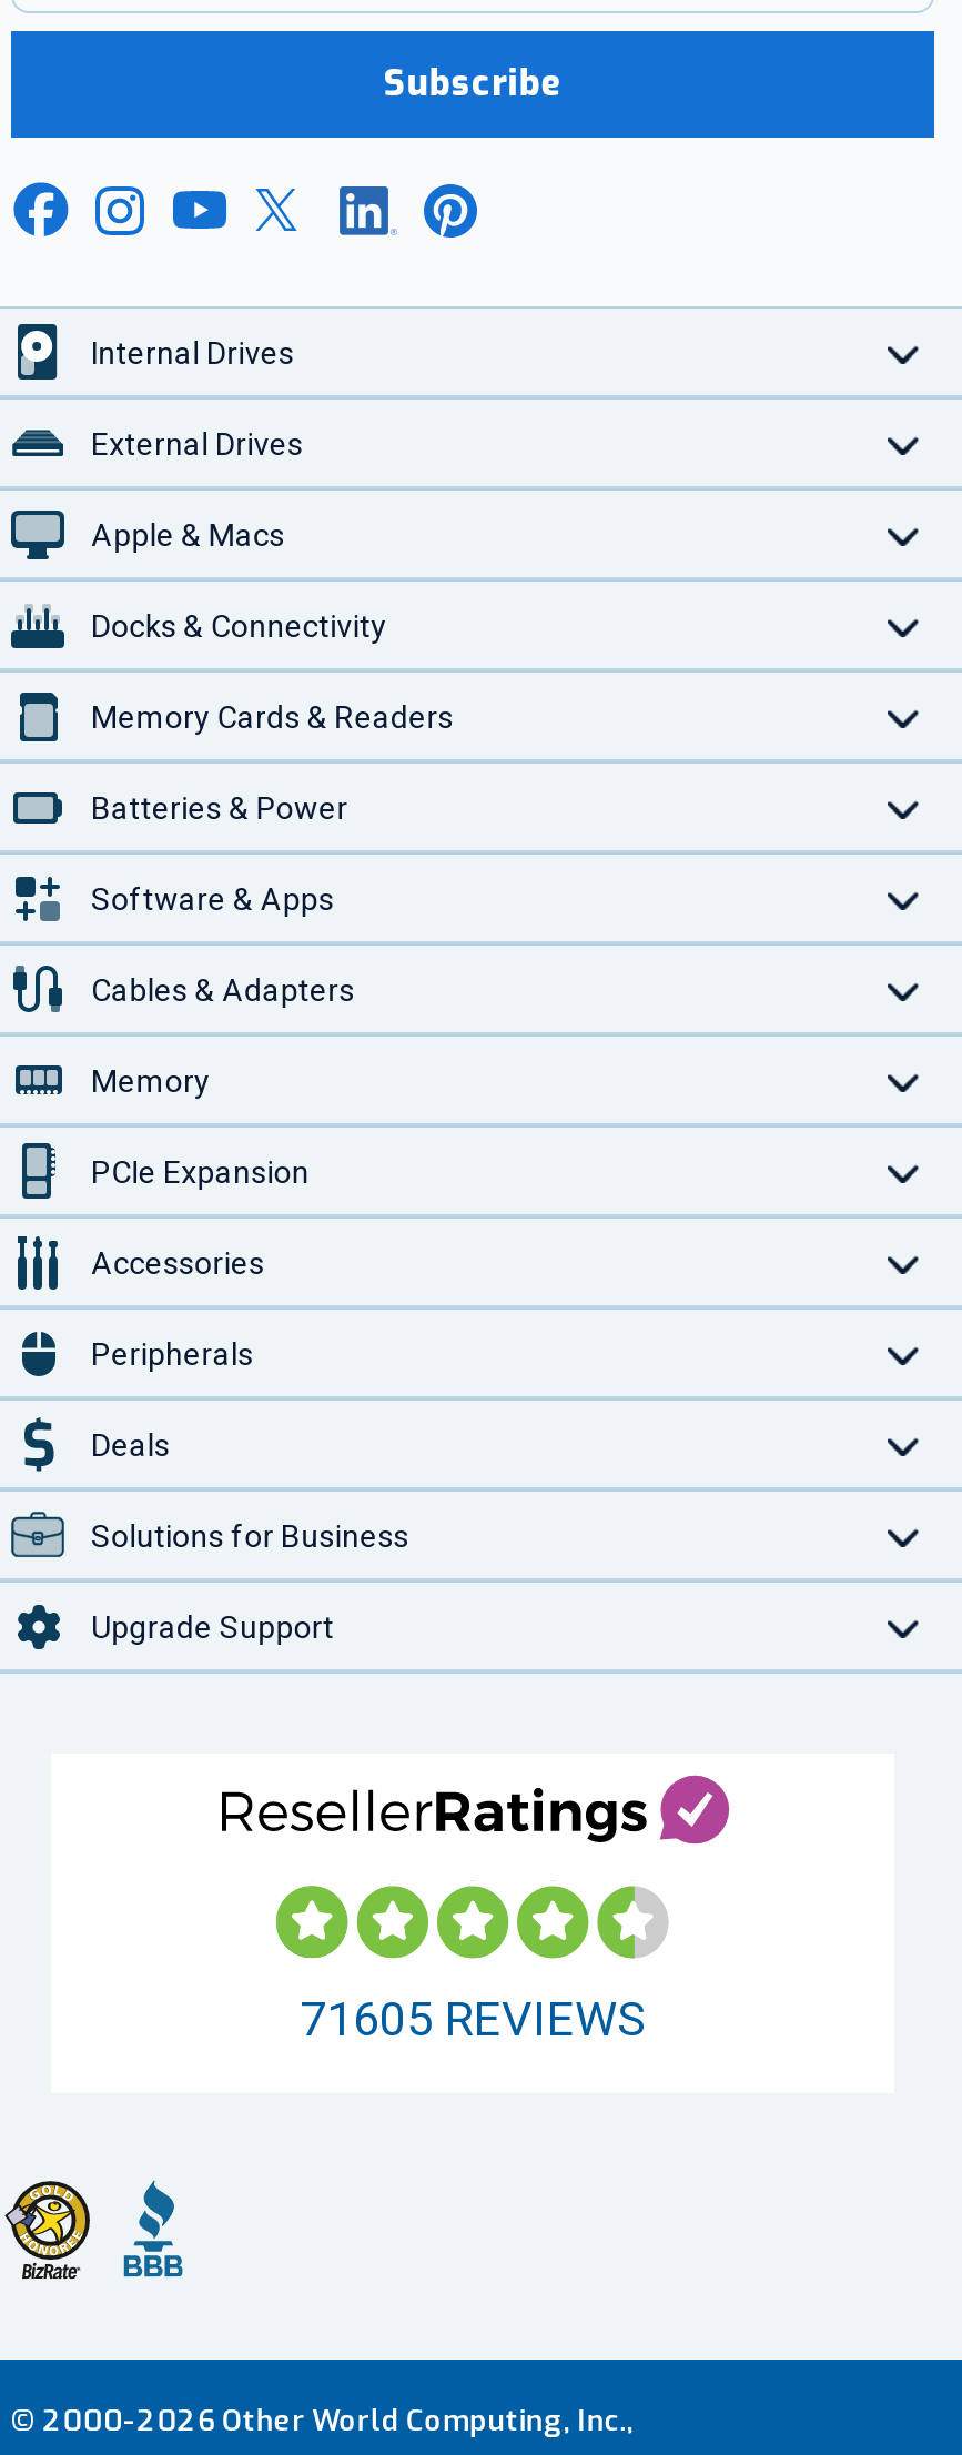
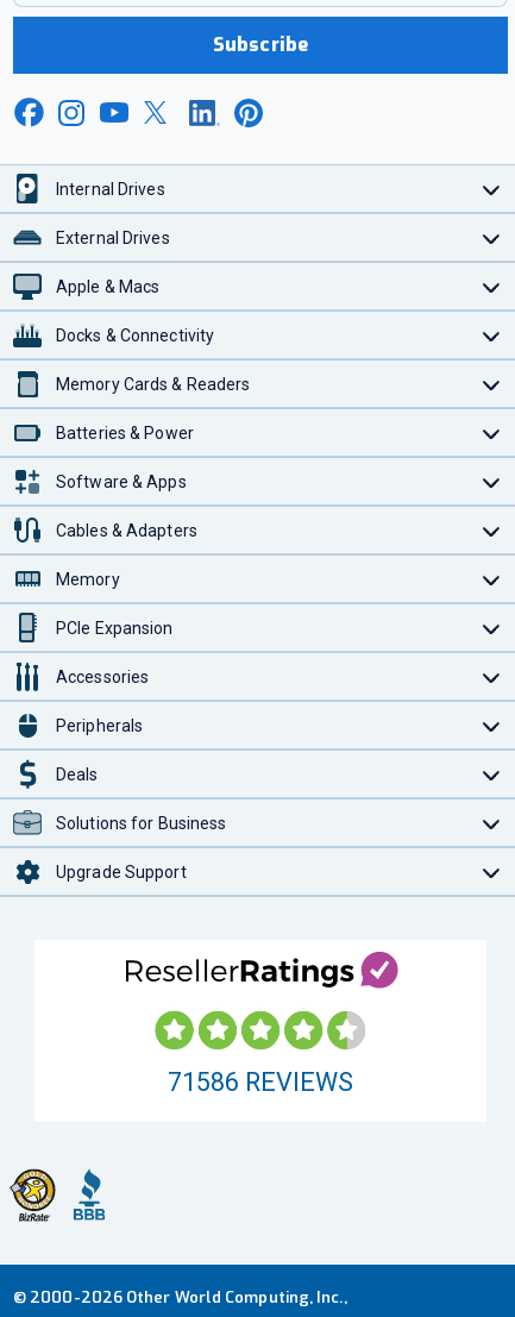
[300,1991,646,2046] 71605 REVIEWS -> [168,1067,353,1097] 71586 REVIEWS

